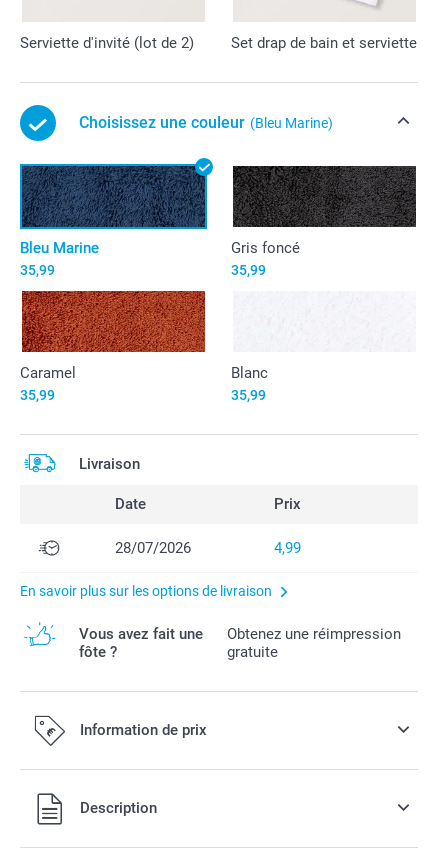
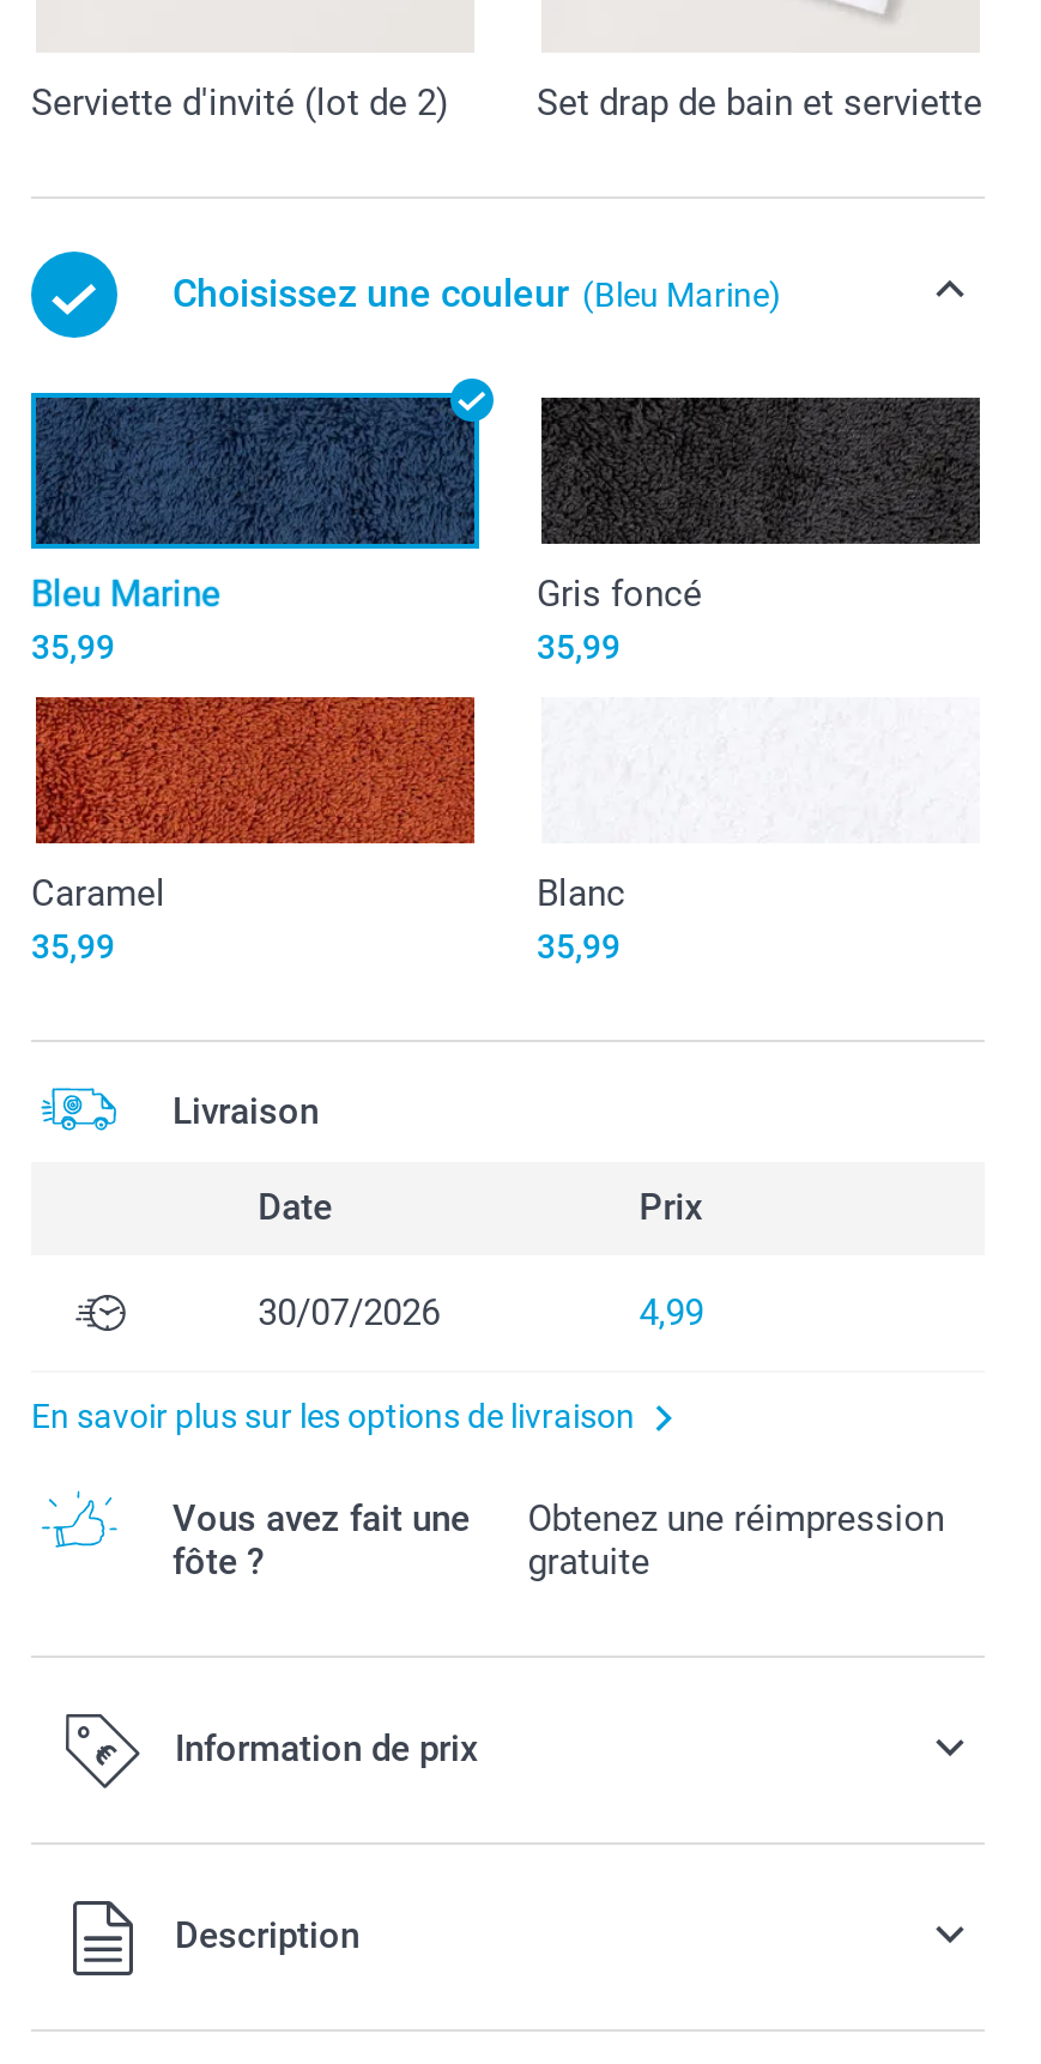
[115,539,191,557] 28/07/2026 -> [258,1291,440,1334] 30/07/2026

